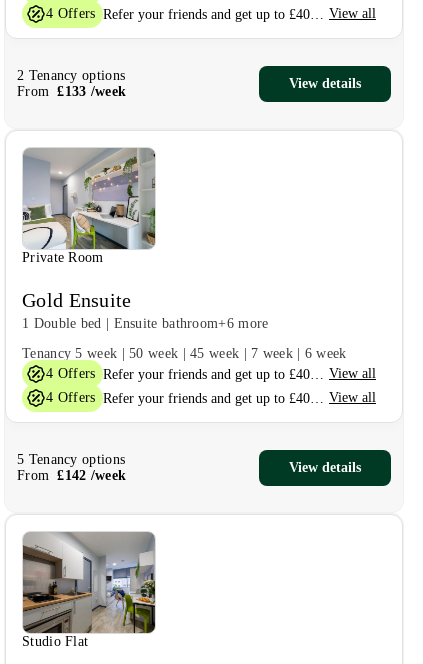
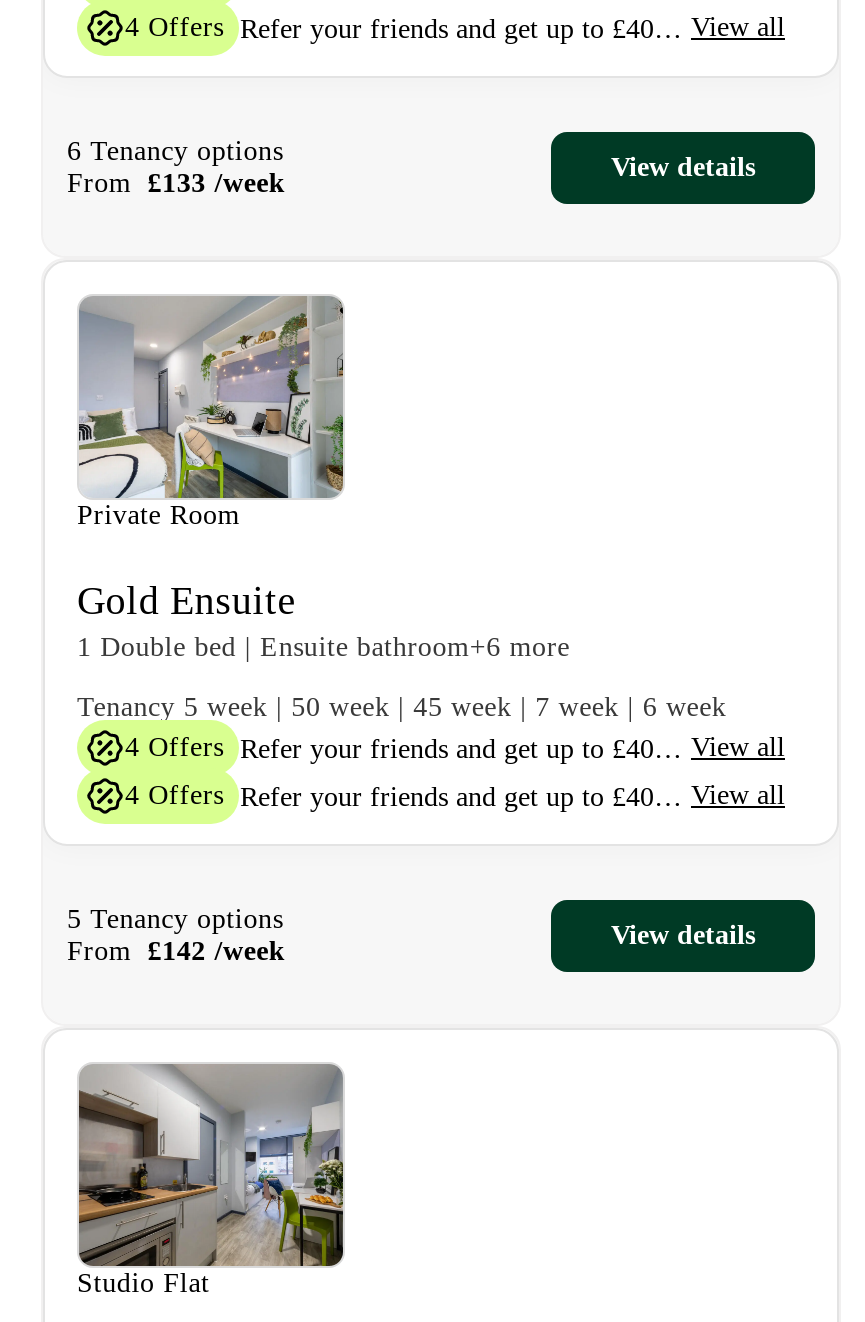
[17,67,125,82] 2 Tenancy options -> [67,135,283,165] 6 Tenancy options

